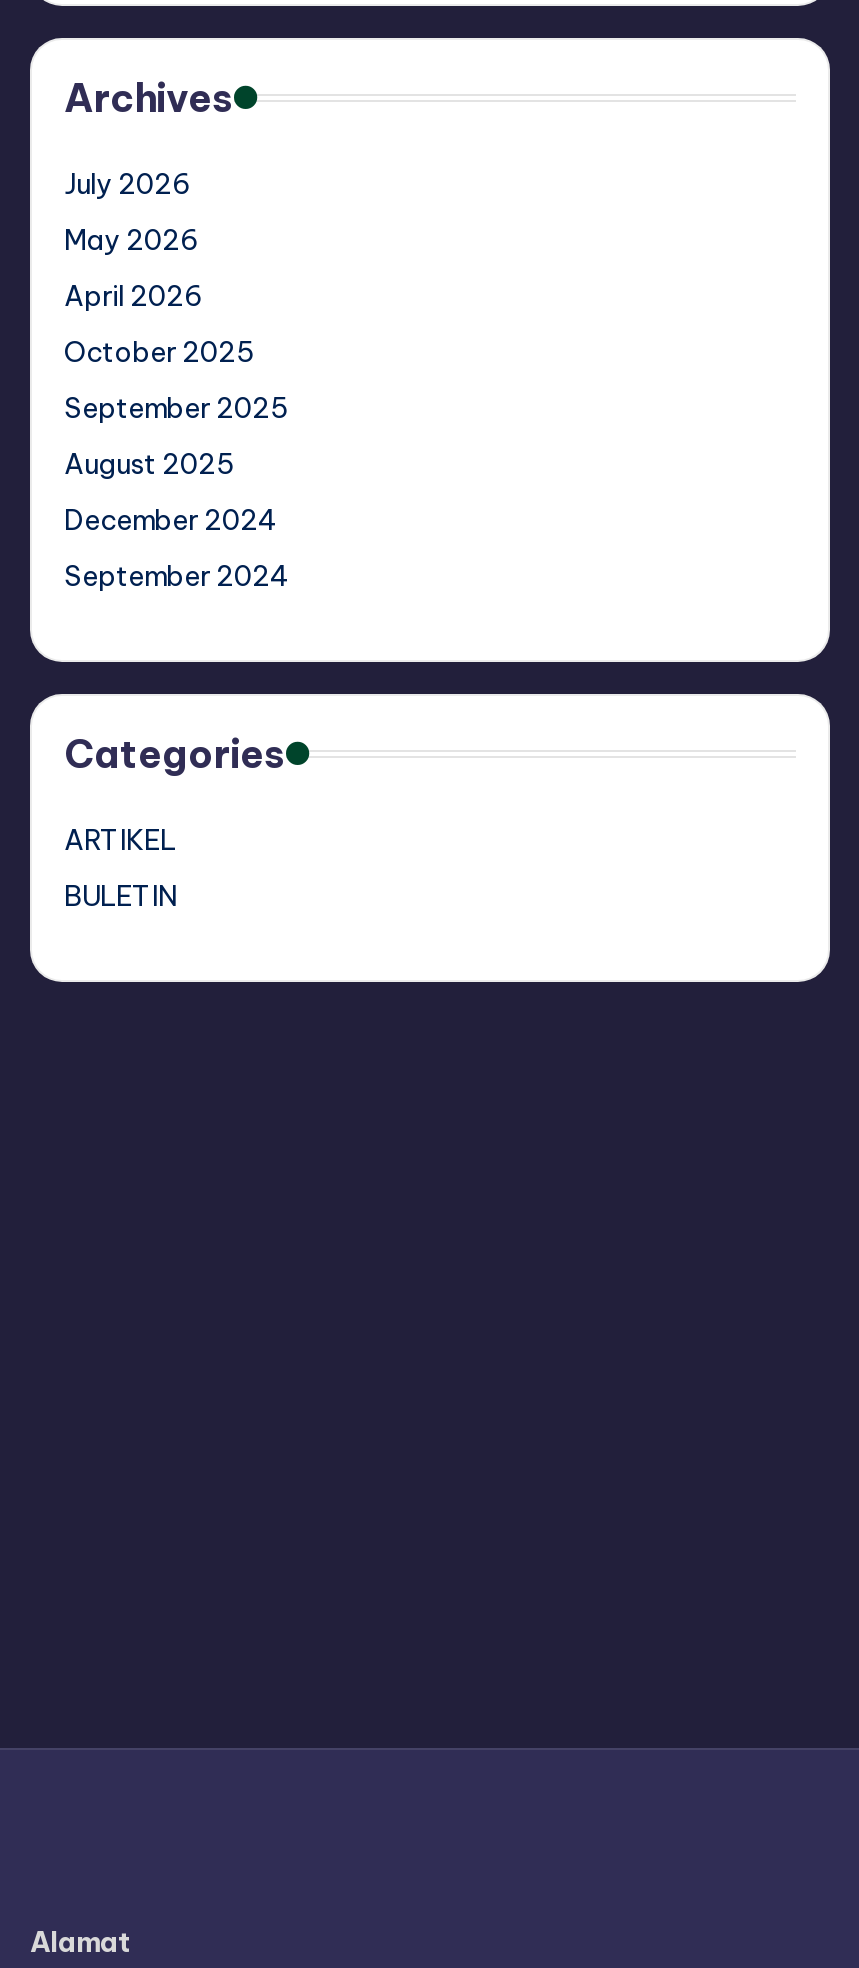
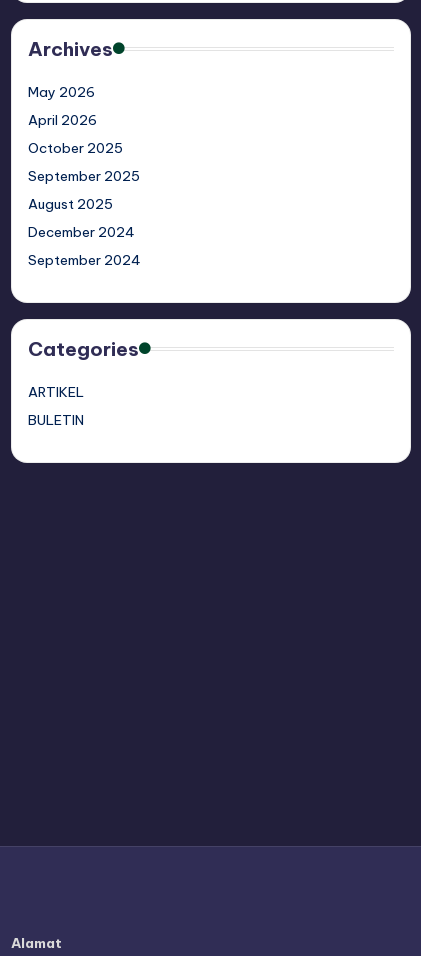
[64,166,190,202] July 2026 -> none

